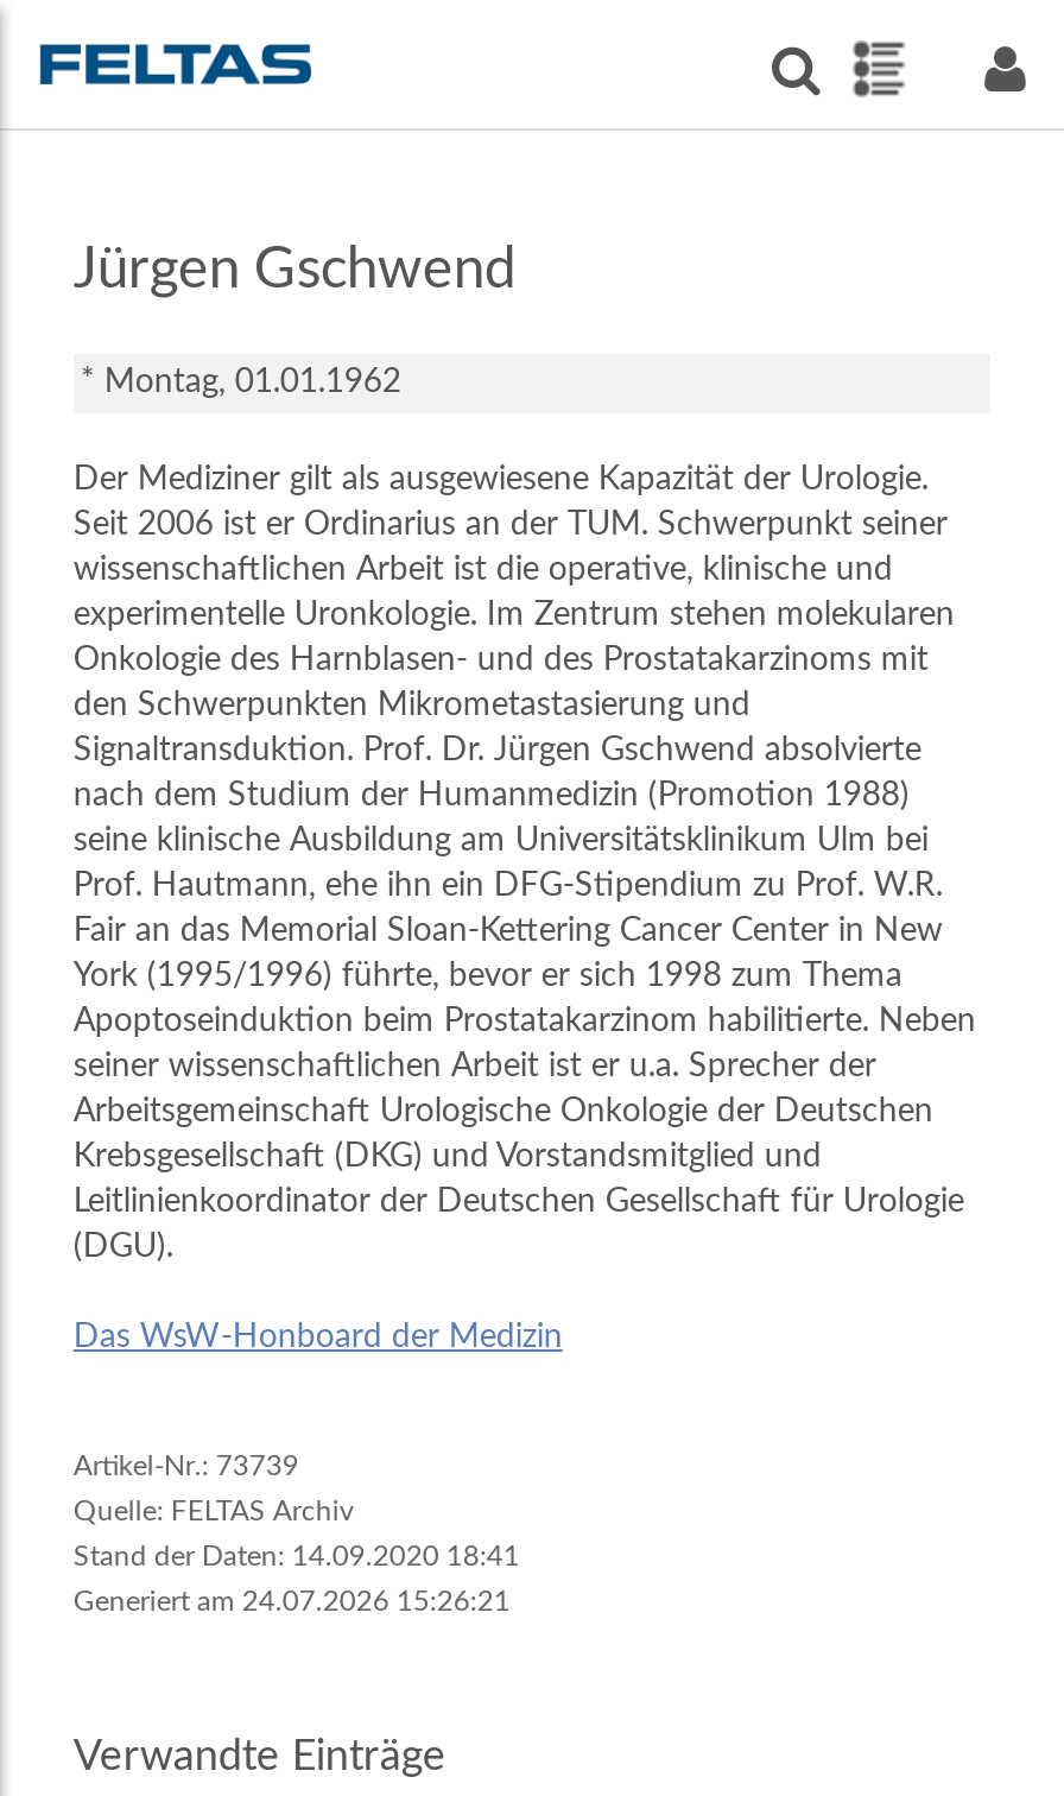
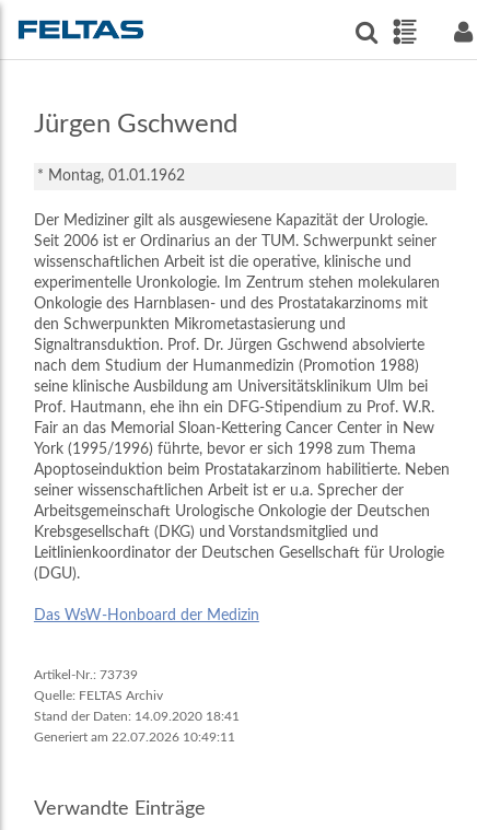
[73,1587,510,1615] Generiert am 24.07.2026 15:26:21 -> [34,730,235,744] Generiert am 22.07.2026 10:49:11

